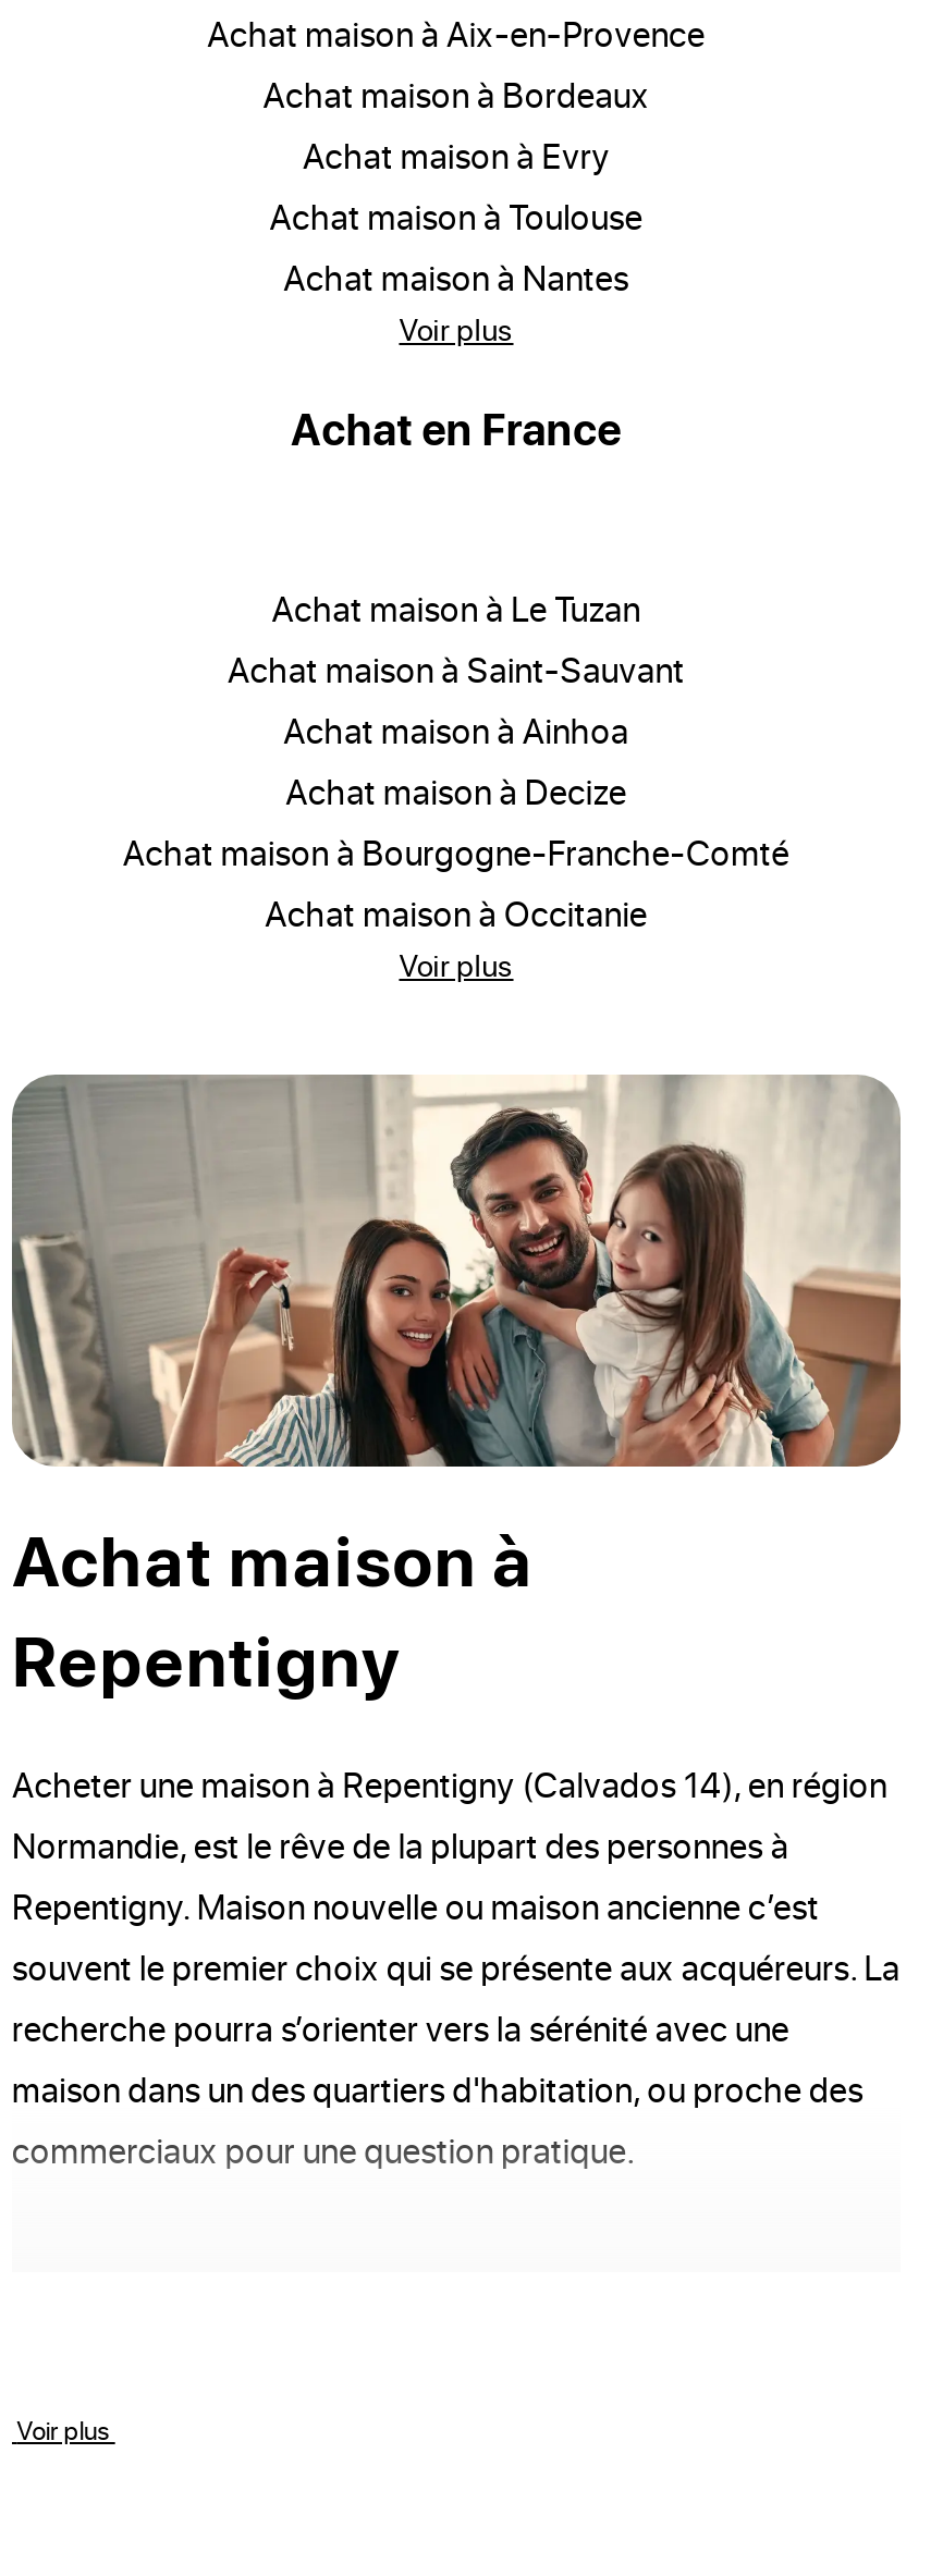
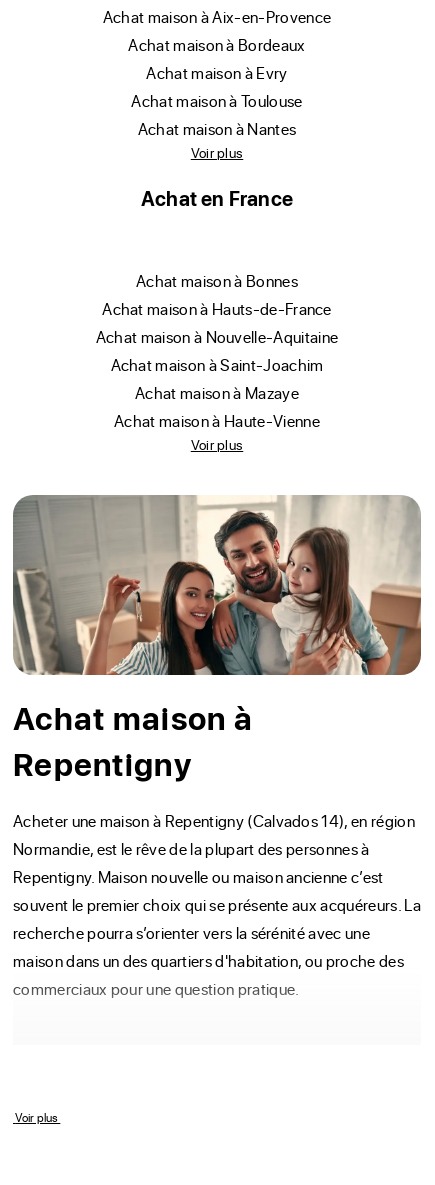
[145,585,790,935] achat maison à Le Tuzan | achat maison à Saint-Sauvant | achat maison à Ainhoa | achat maison à Decize | achat maison à Bourgogne-Franche-Comté | achat maison à Occitanie -> [106,270,338,431] achat maison à Bonnes | achat maison à Hauts-de-France | achat maison à Nouvelle-Aquitaine | achat maison à Saint-Joachim | achat maison à Mazaye | achat maison à Haute-Vienne

